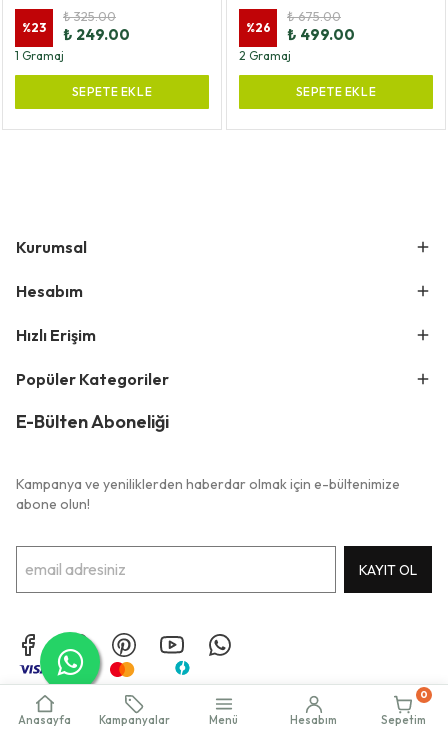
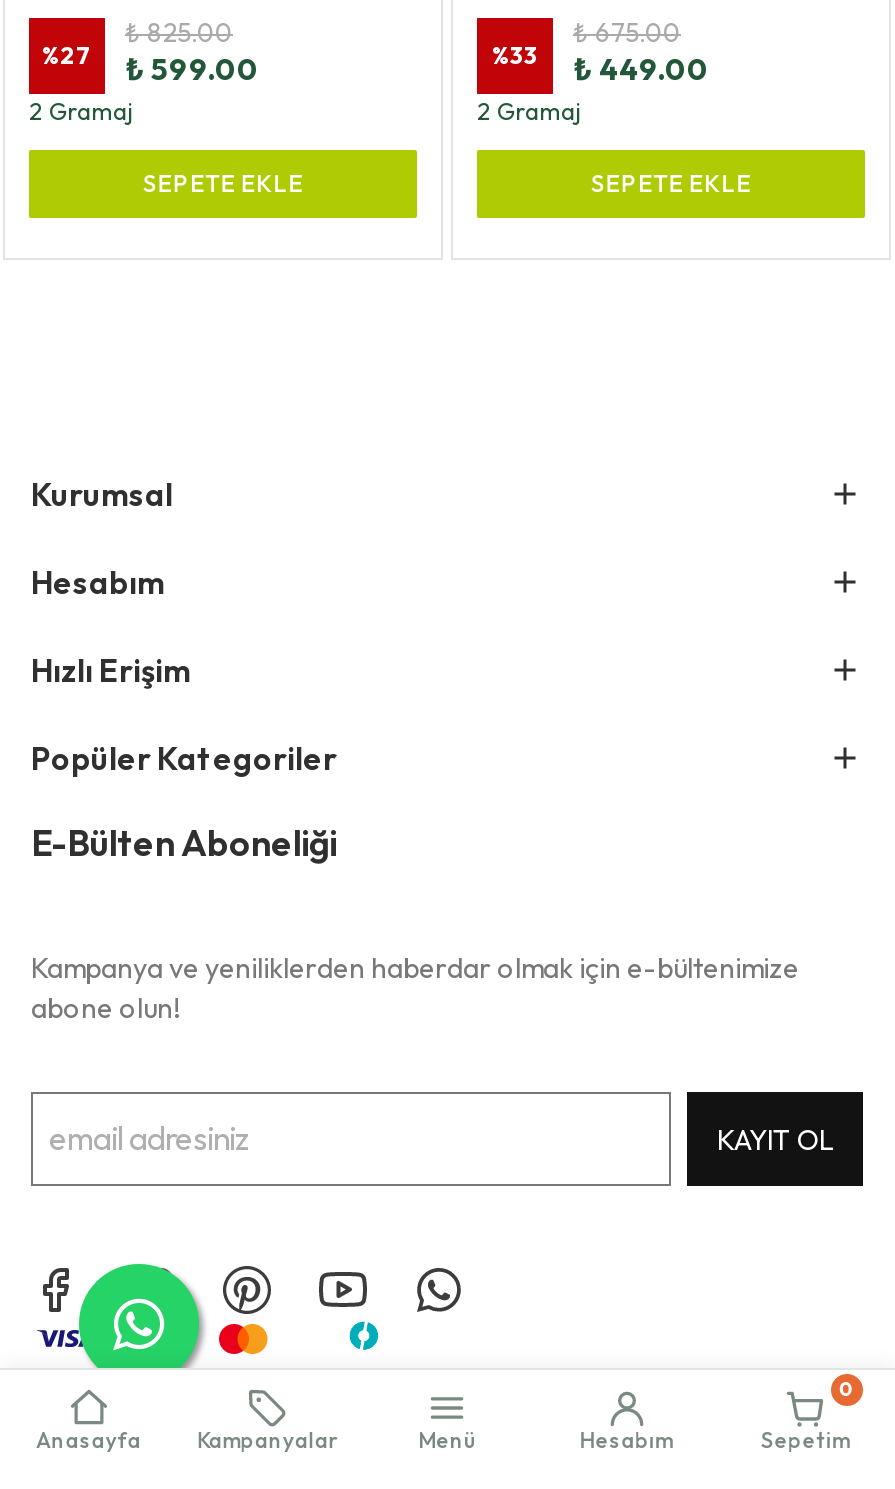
[15,8,130,63] ₺ 325.00 | ₺ 249.00 | 1 Gramaj -> [29,16,259,126] ₺ 825.00 | ₺ 599.00 | 2 Gramaj
[22,20,46,35] %23 -> [42,40,92,70] %27
[245,20,270,35] %26 -> [492,40,538,70] %33
[287,25,355,44] ₺ 499.00 -> [573,50,709,88] ₺ 449.00

